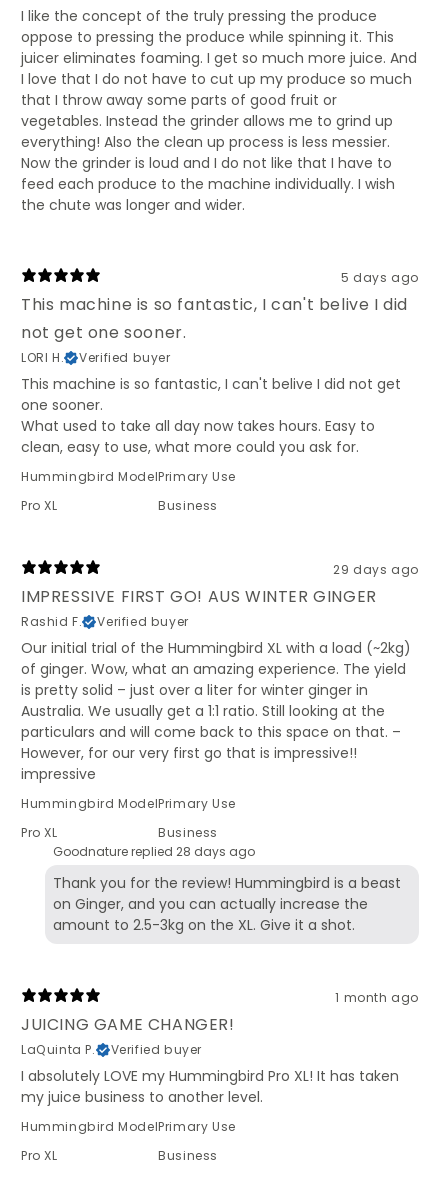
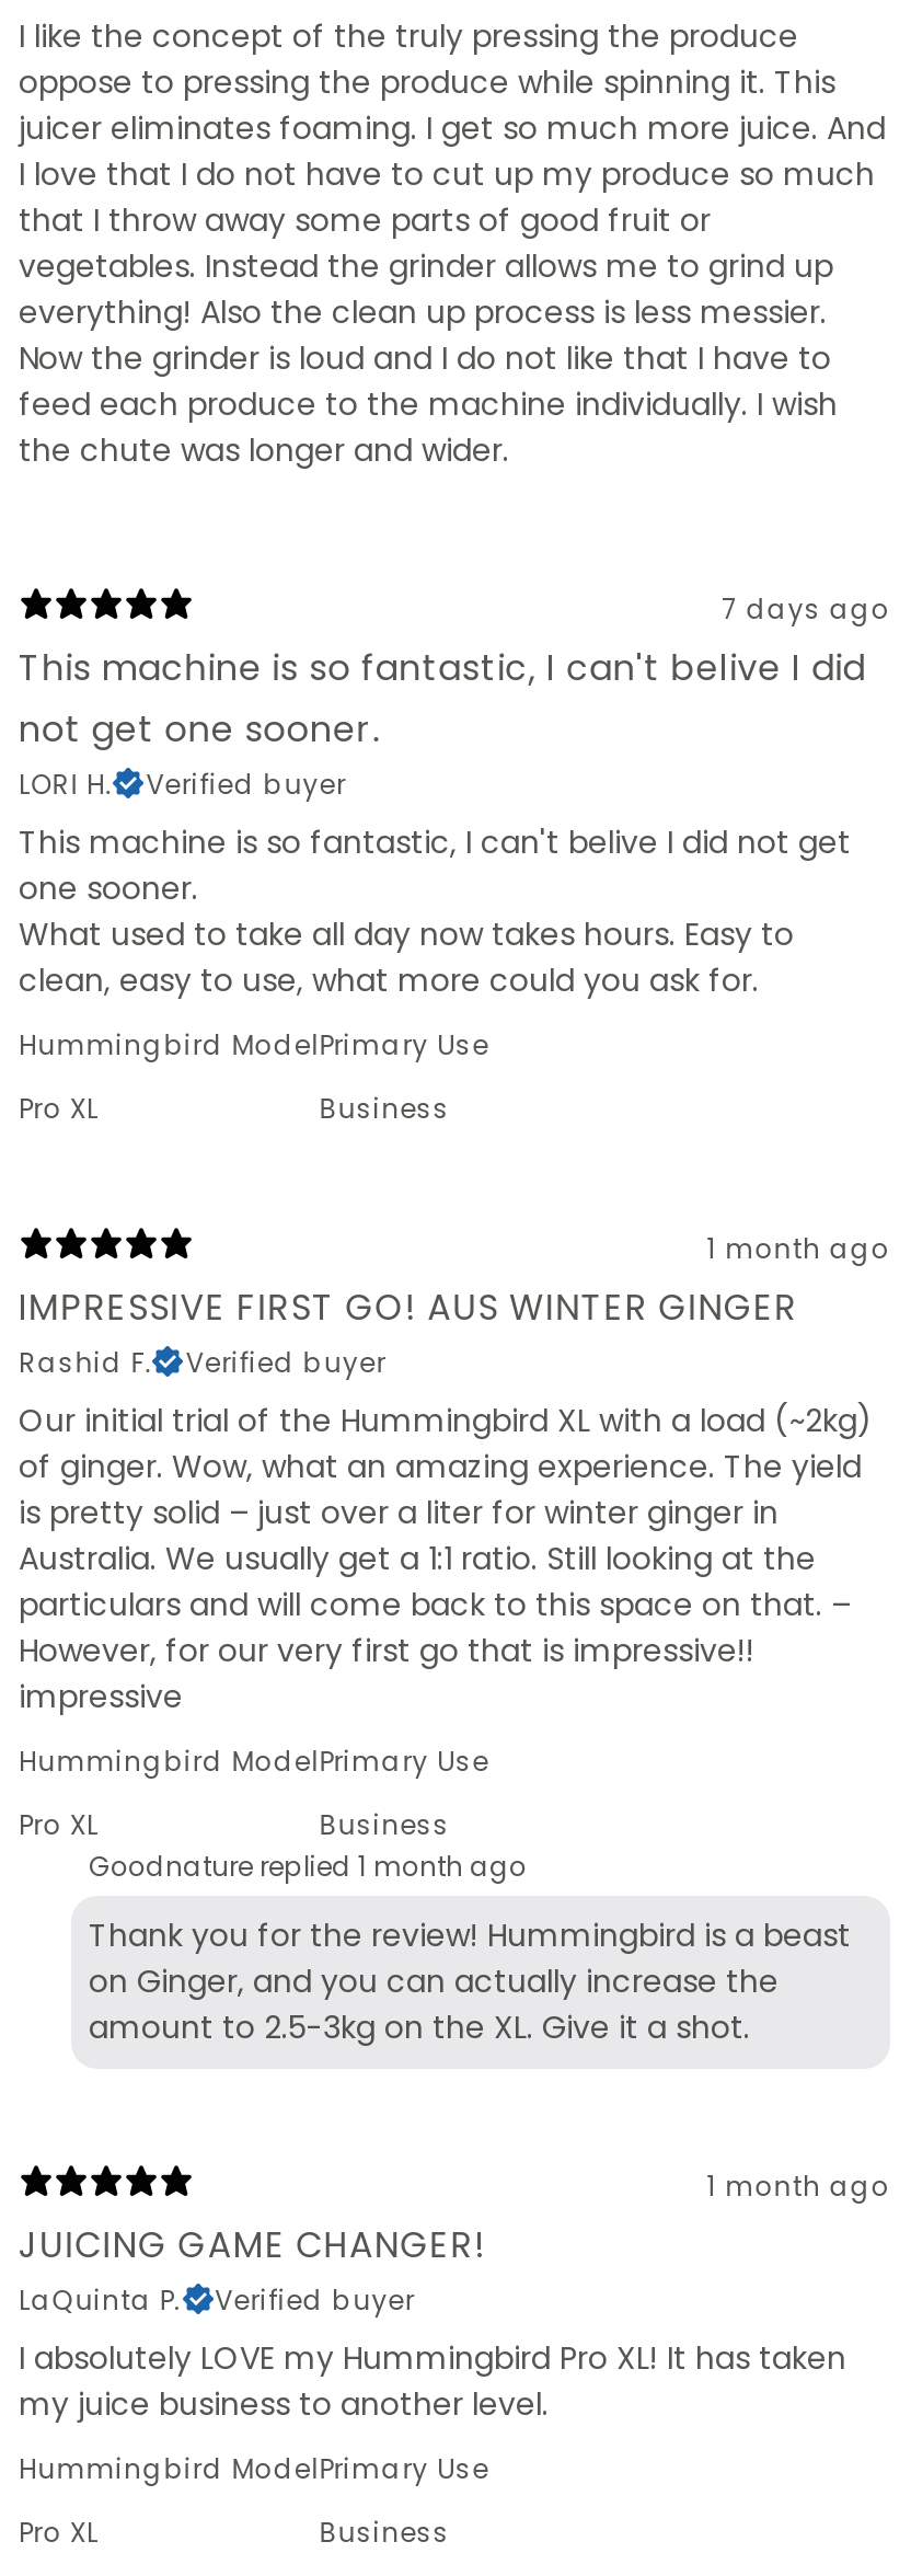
[341,269,419,286] 5 days ago -> [722,590,890,627] 7 days ago
[333,561,419,578] 29 days ago -> [707,1230,890,1267] 1 month ago
[53,843,255,860] Goodnature replied 28 days ago -> [89,1847,527,1885] Goodnature replied 1 month ago

